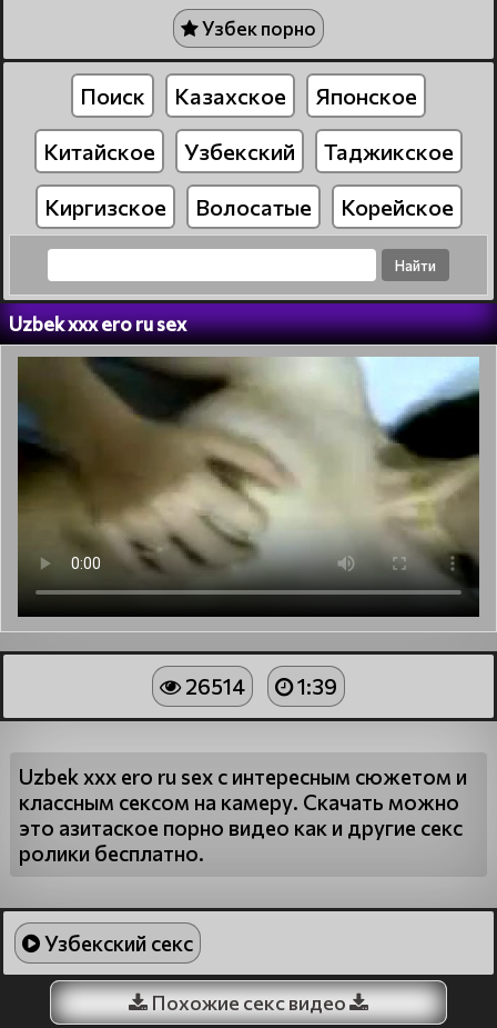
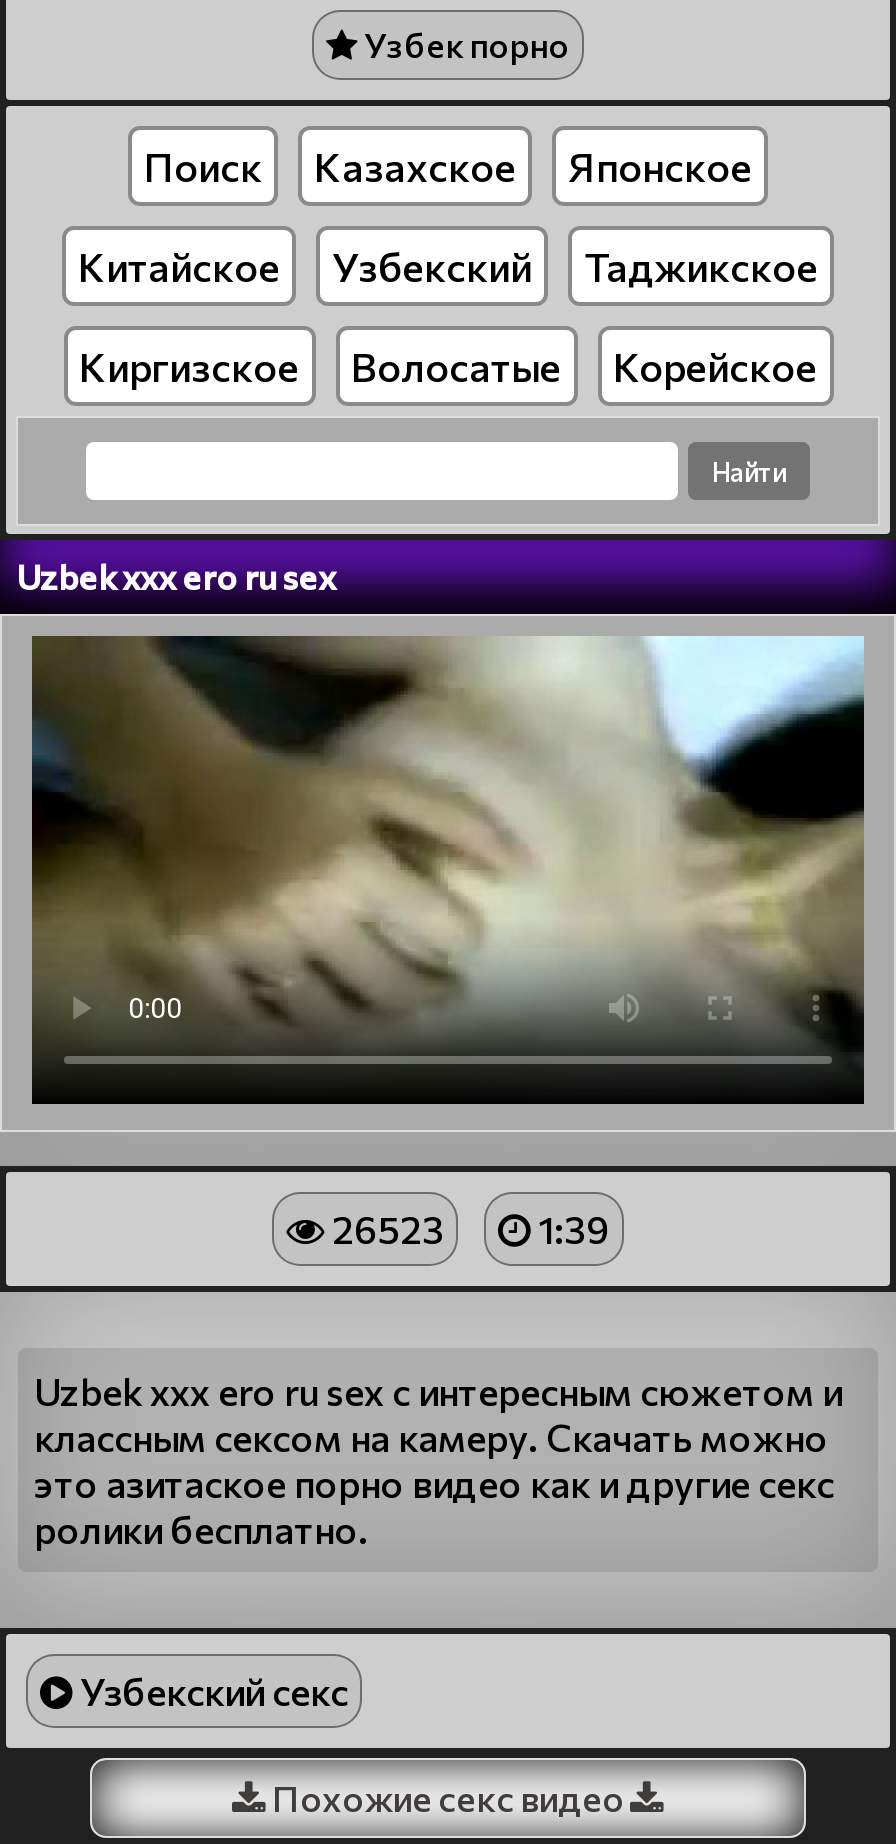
[181,673,337,699] 26514 1:39 -> [324,1206,610,1252] 26523 1:39

